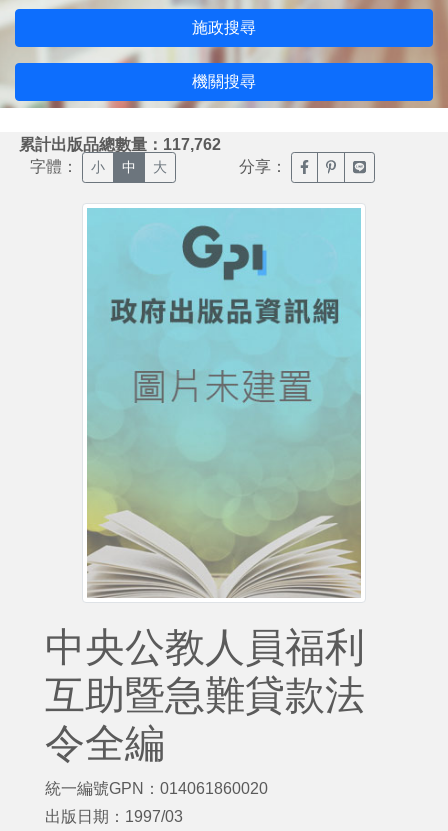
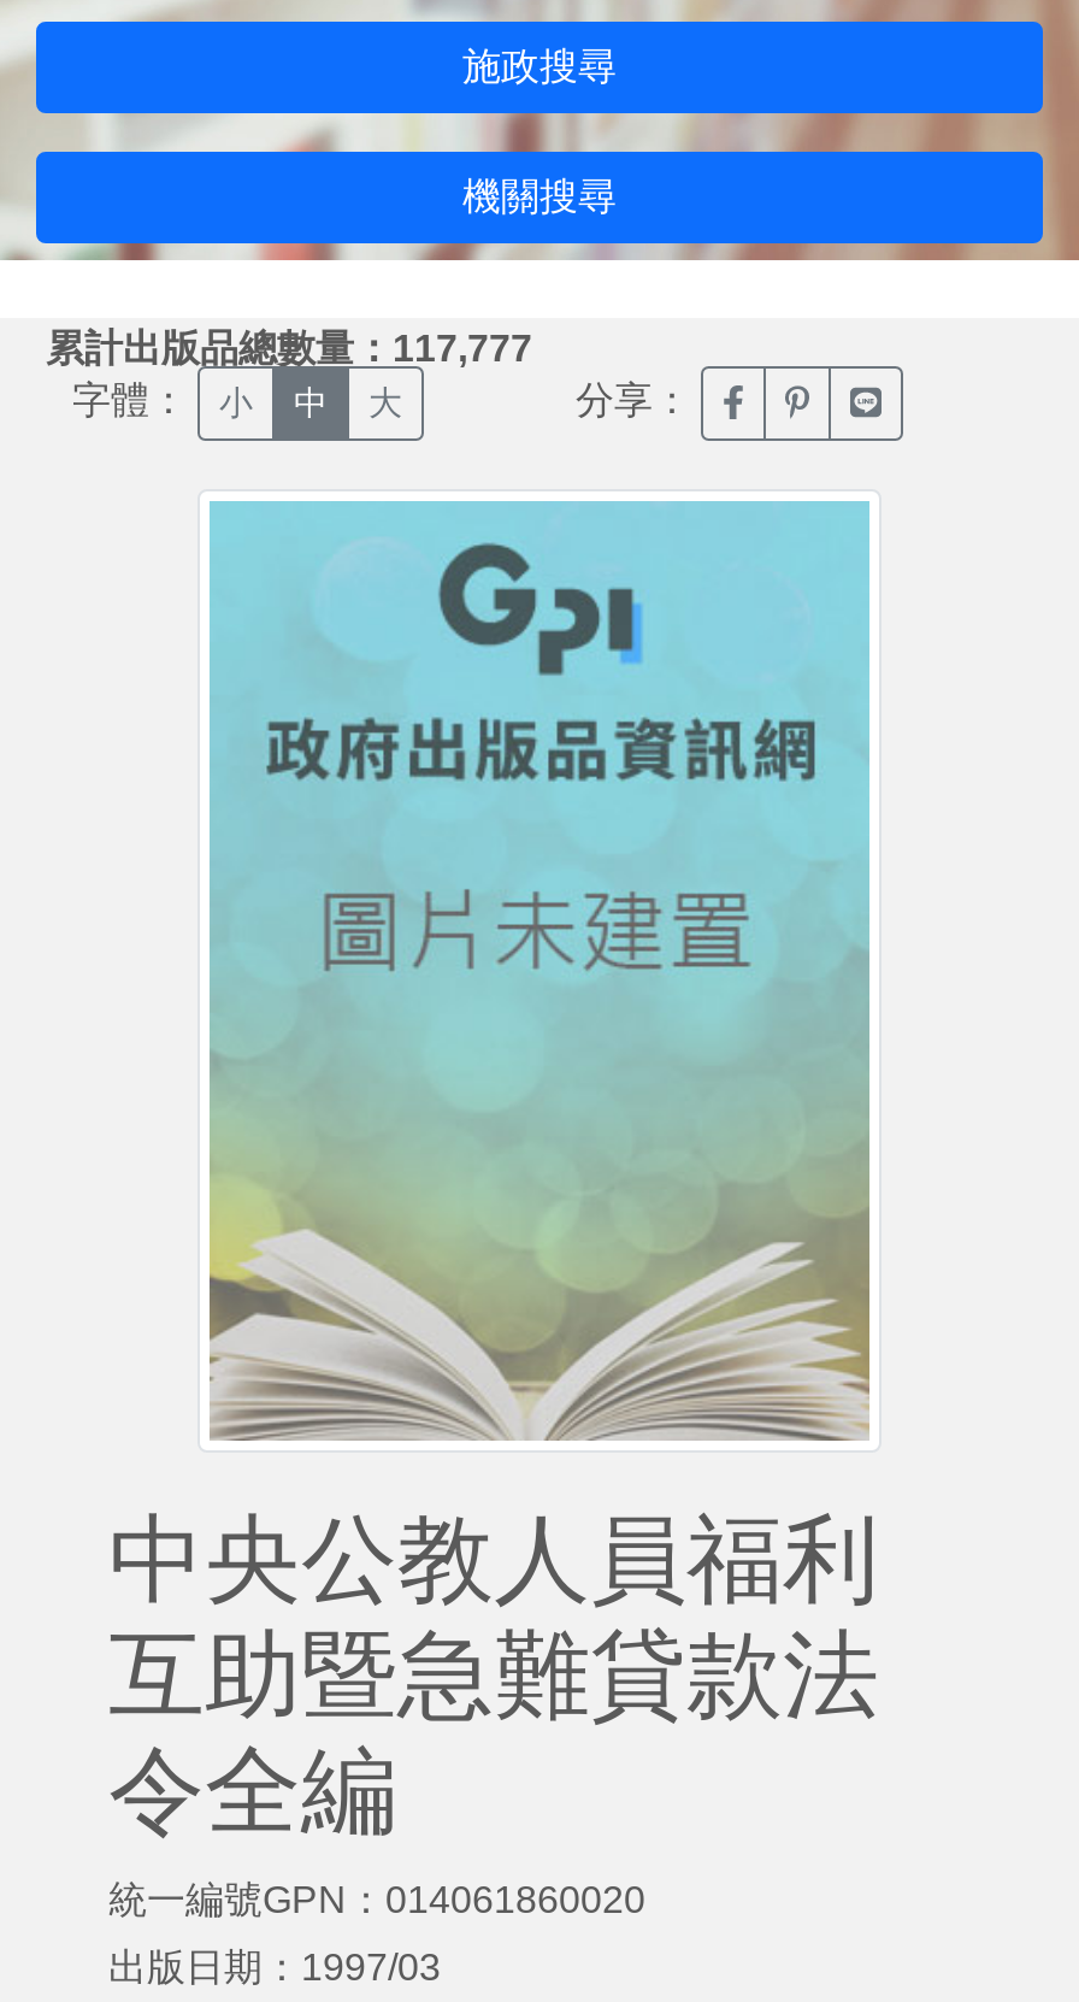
[19,136,221,153] 累計出版品總數量：117,762 -> [46,327,532,368] 累計出版品總數量：117,777

